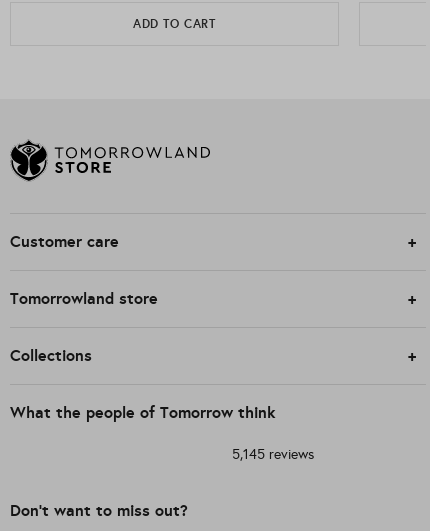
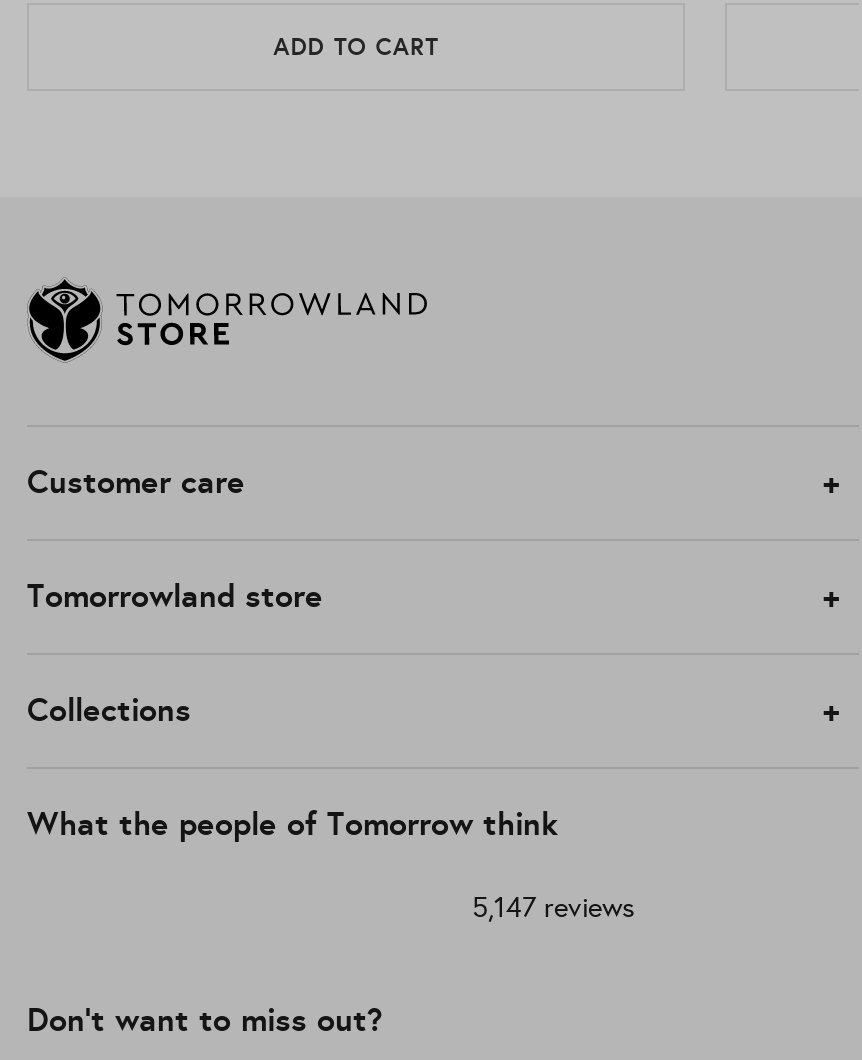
[232,446,314,463] 5,145 reviews -> [472,892,634,926] 5,147 reviews

